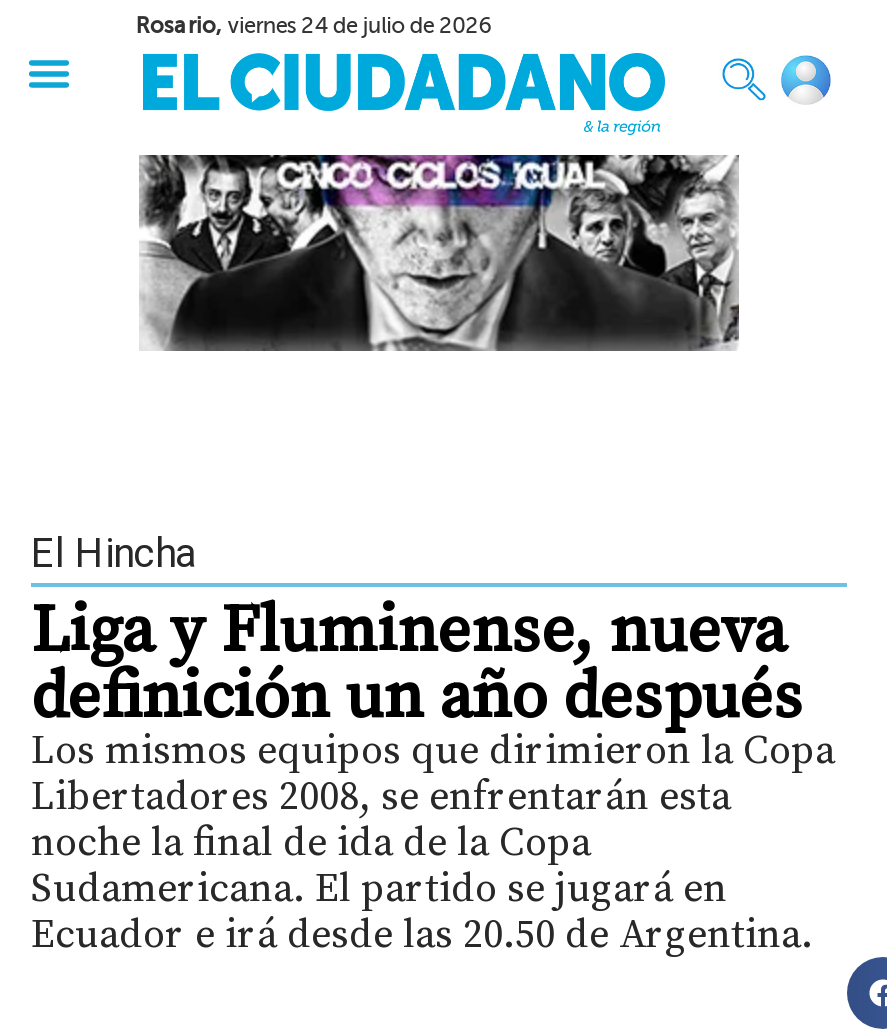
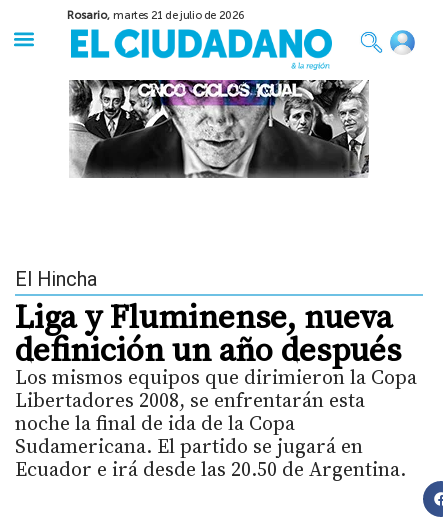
[136,13,492,39] Rosario, viernes 24 de julio de 2026 -> [67,9,245,22] Rosario, martes 21 de julio de 2026

